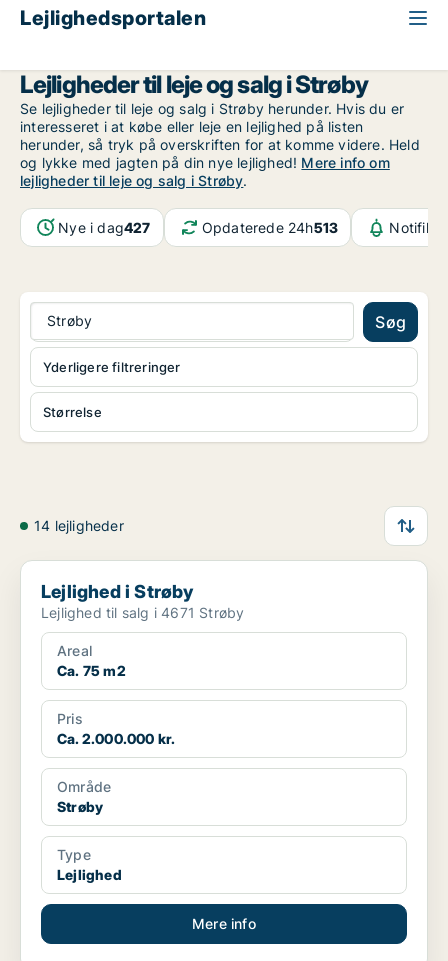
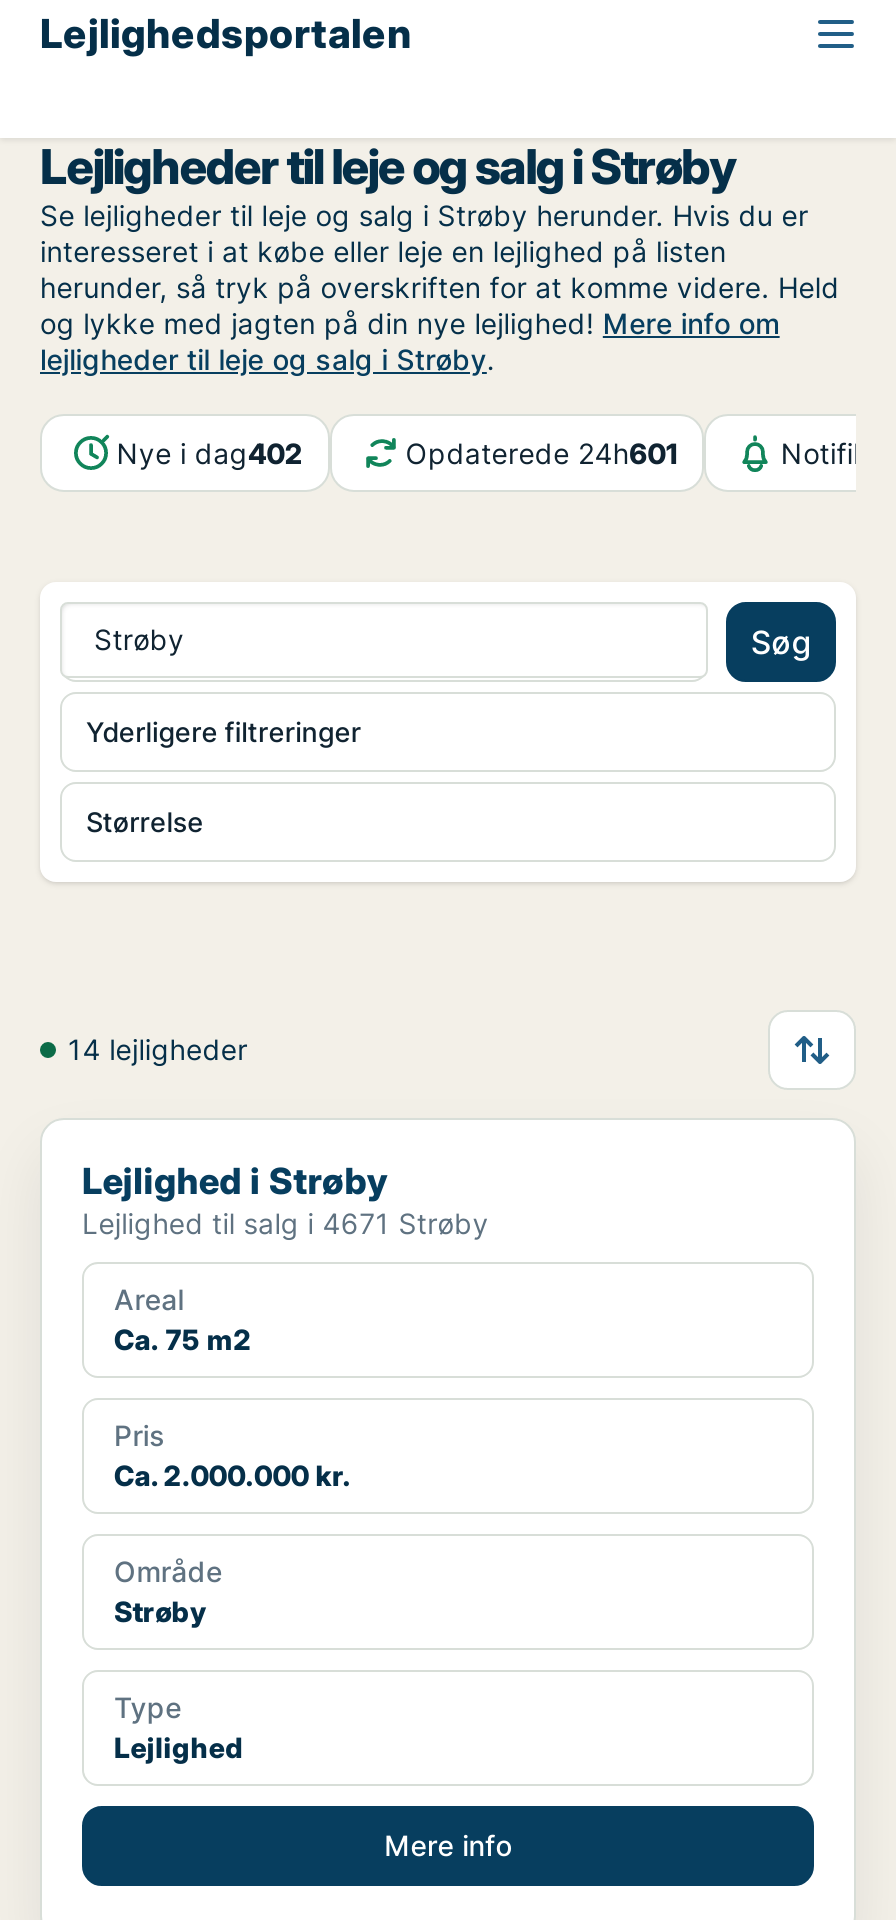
[58,219,151,236] Nye i dag427 -> [116,435,303,469] Nye i dag402
[202,219,338,236] Opdaterede 24h513 -> [406,435,678,469] Opdaterede 24h601

